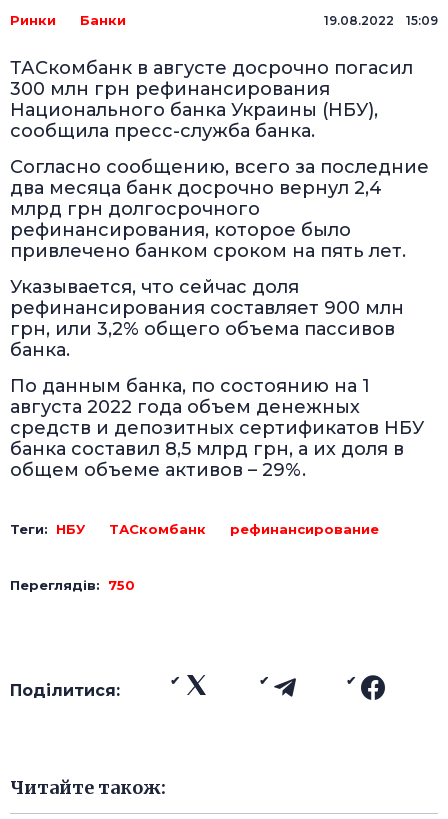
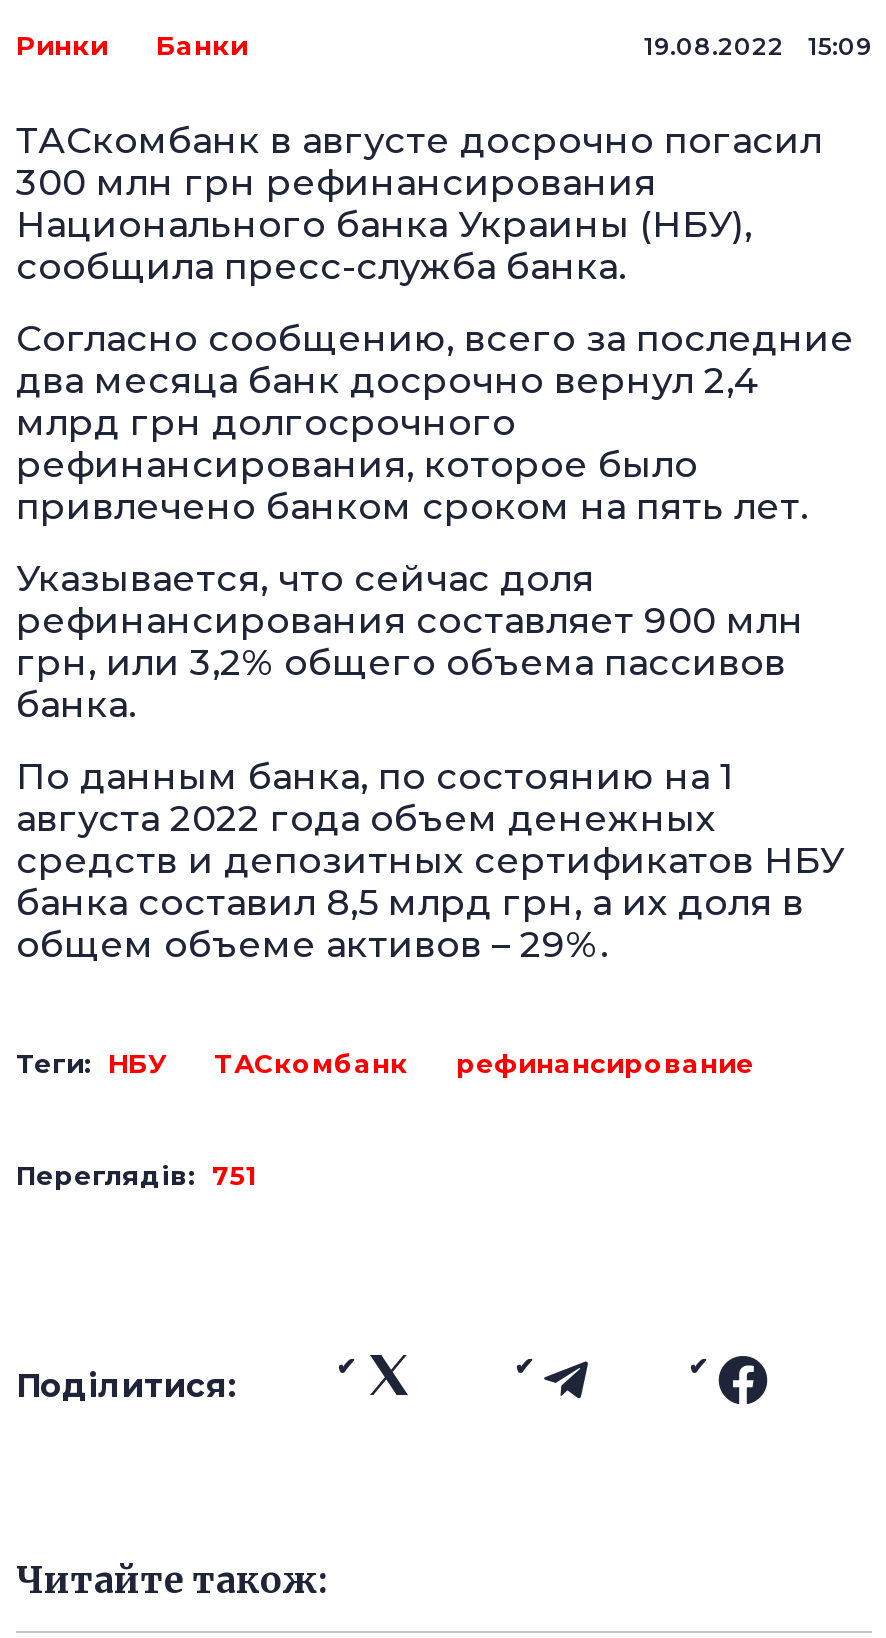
[10,577,135,593] Переглядів: 750 -> [16,1159,258,1191] Переглядів: 751

